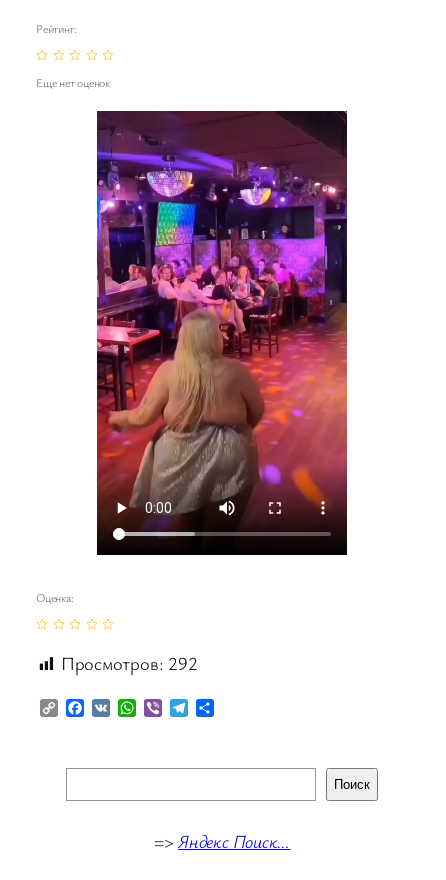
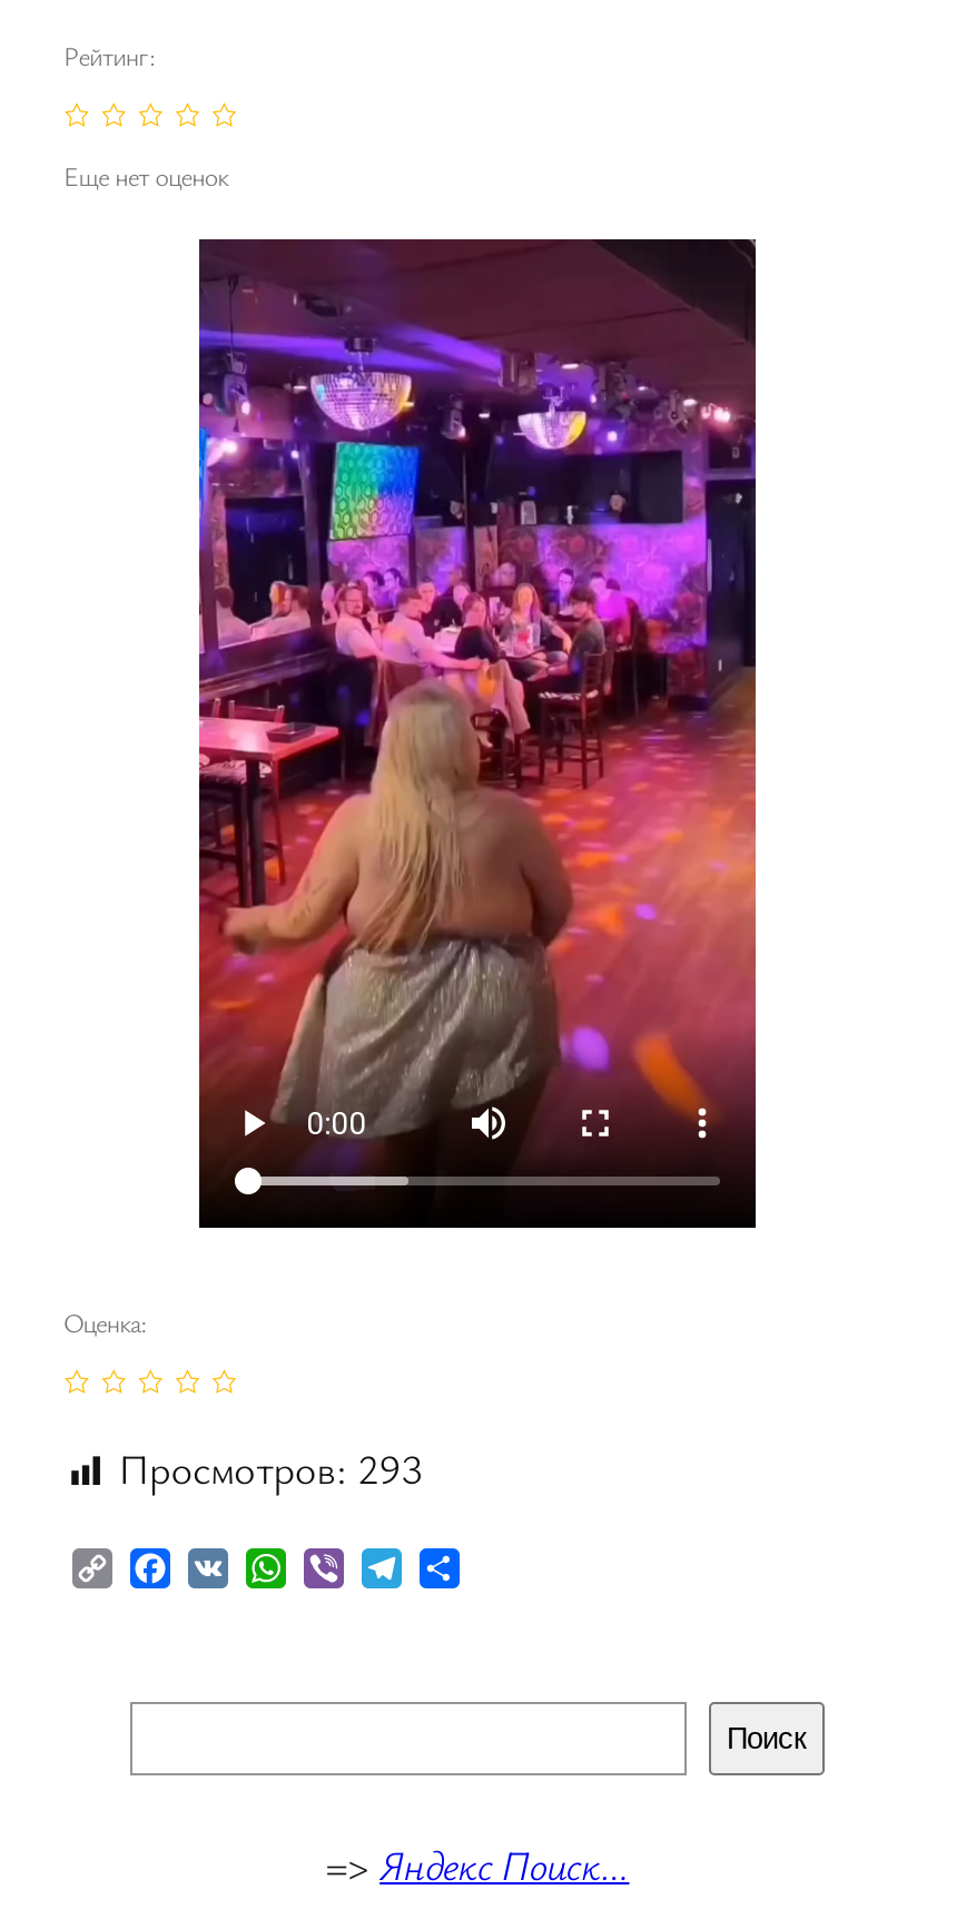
[61,651,197,675] Просмотров: 292 -> [119,1442,423,1495] Просмотров: 293

